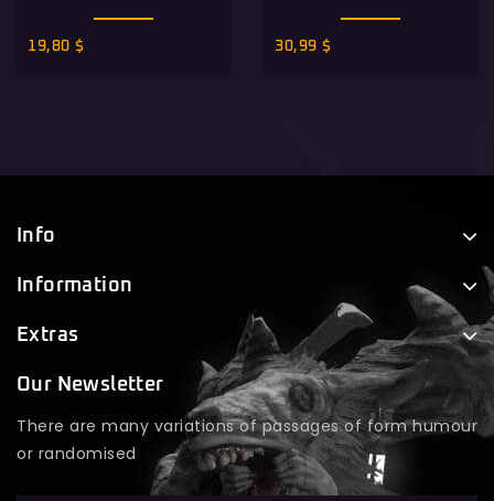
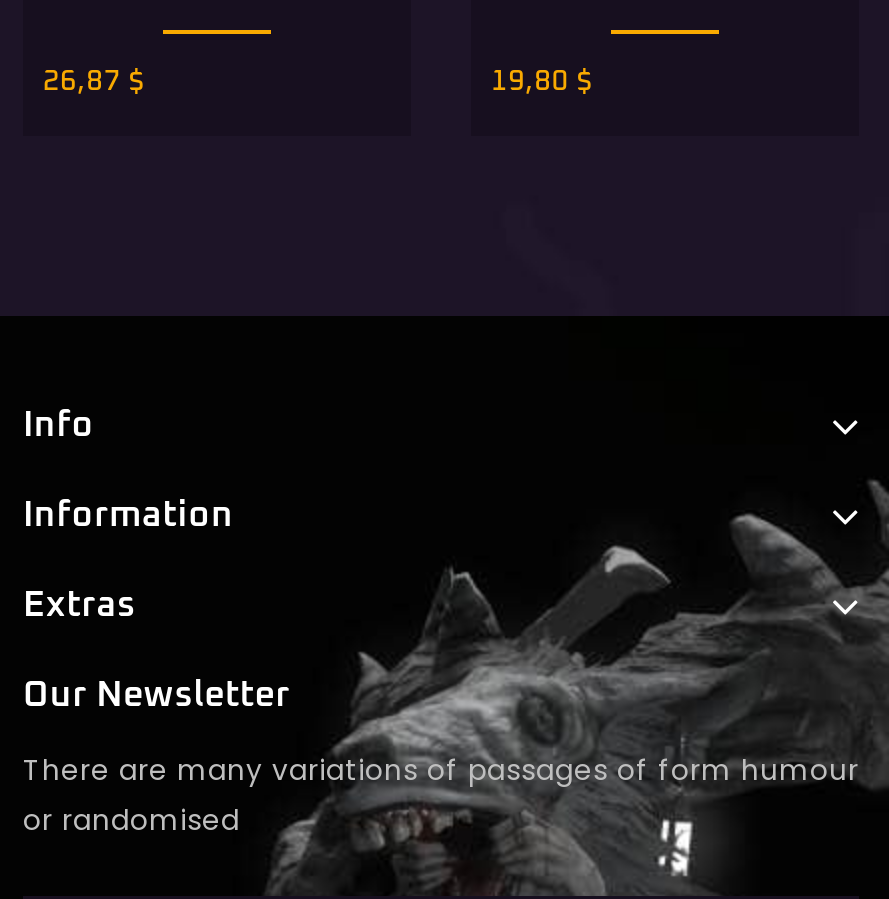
[28,39,84,54] 19,80 $ -> [43,68,145,96] 26,87 $
[275,39,331,54] 30,99 $ -> [491,68,593,96] 19,80 $

